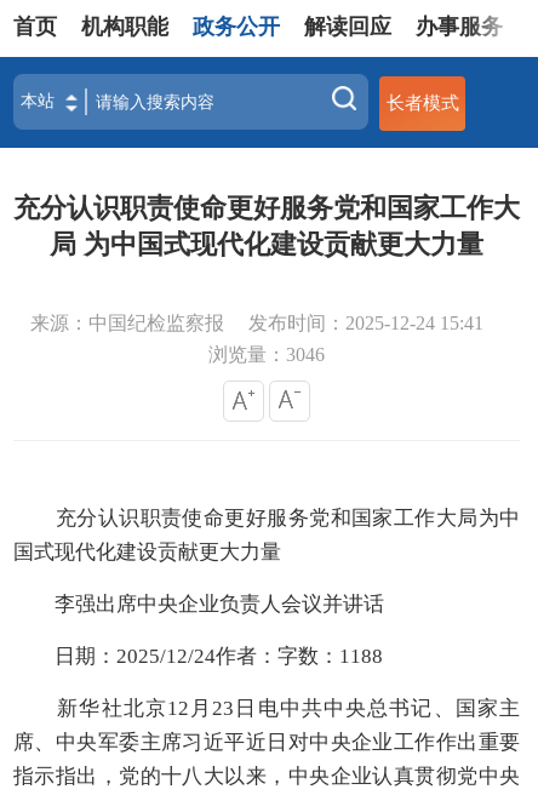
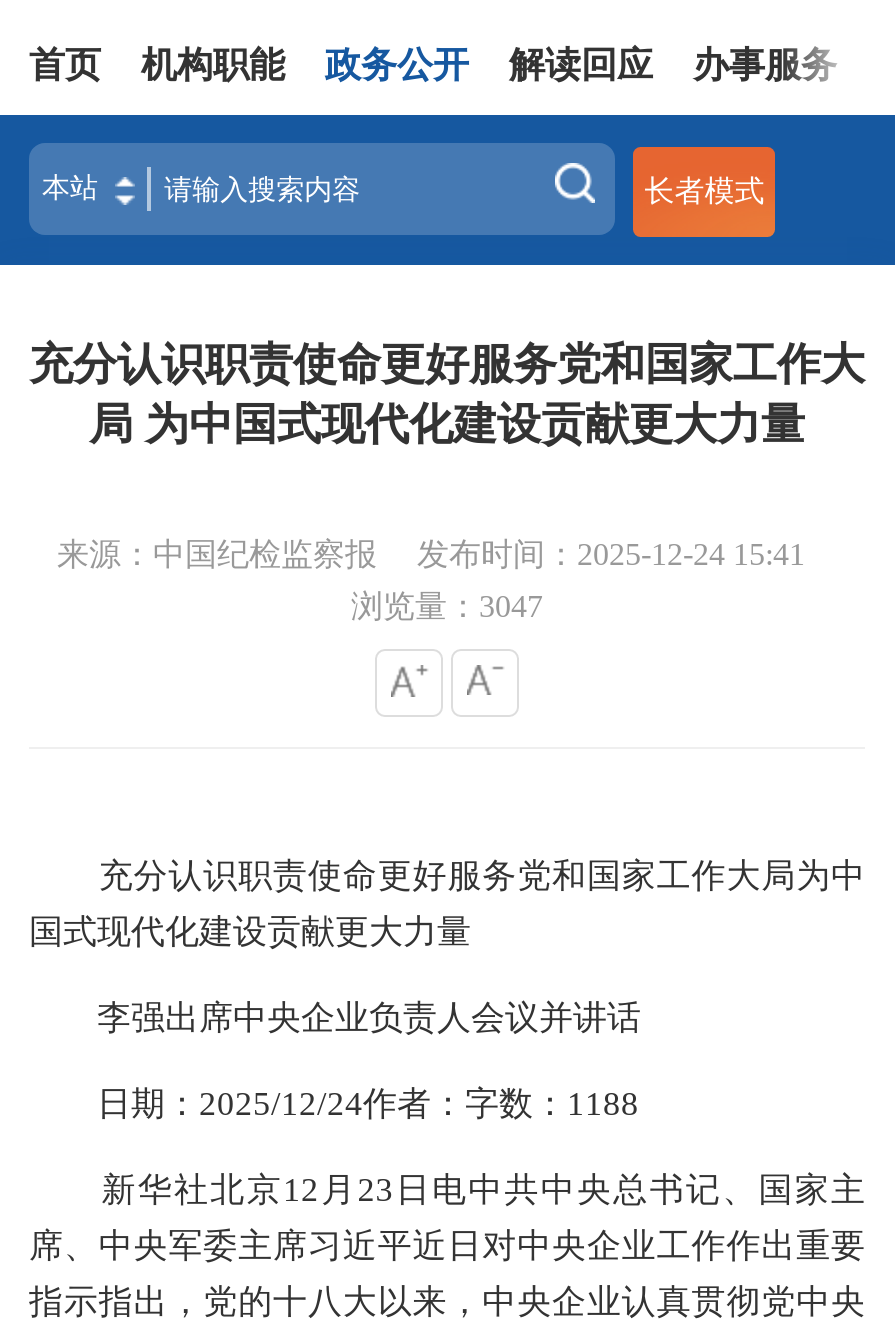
[208,344,325,365] 浏览量：3046 -> [351,589,543,623] 浏览量：3047

